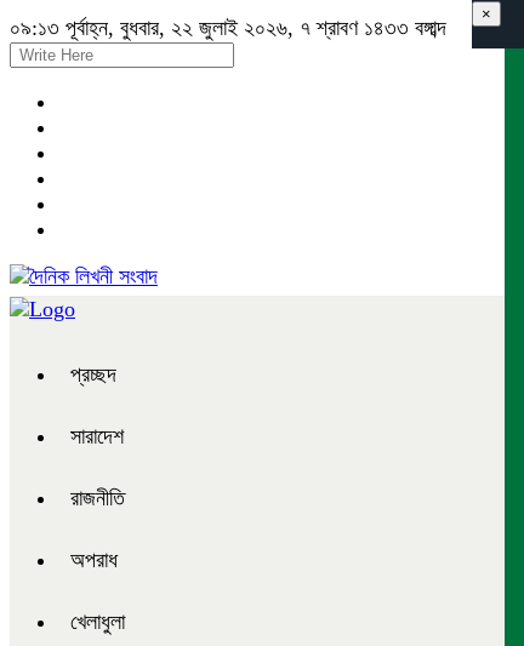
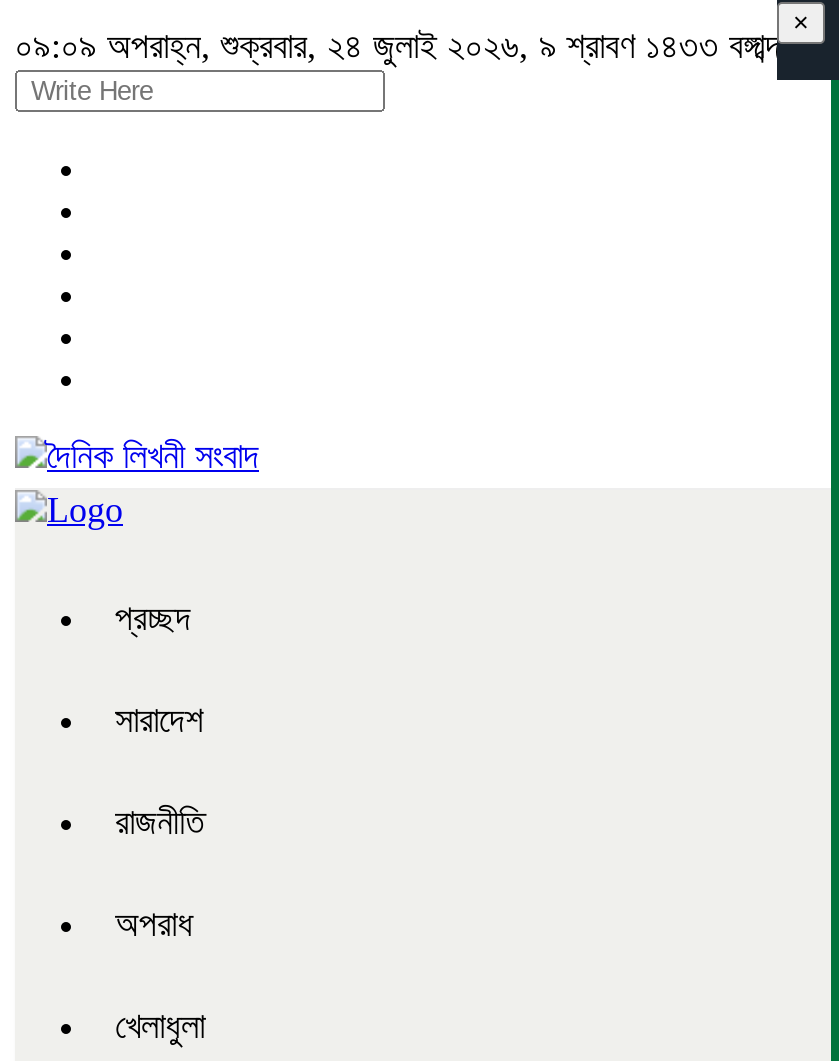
[10,16,446,40] ০৯:১৩ পূর্বাহ্ন, বুধবার, ২২ জুলাই ২০২৬, ৭ শ্রাবণ ১৪৩৩ বঙ্গাব্দ -> [15,26,781,66] ০৯:০৯ অপরাহ্ন, শুক্রবার, ২৪ জুলাই ২০২৬, ৯ শ্রাবণ ১৪৩৩ বঙ্গাব্দ

